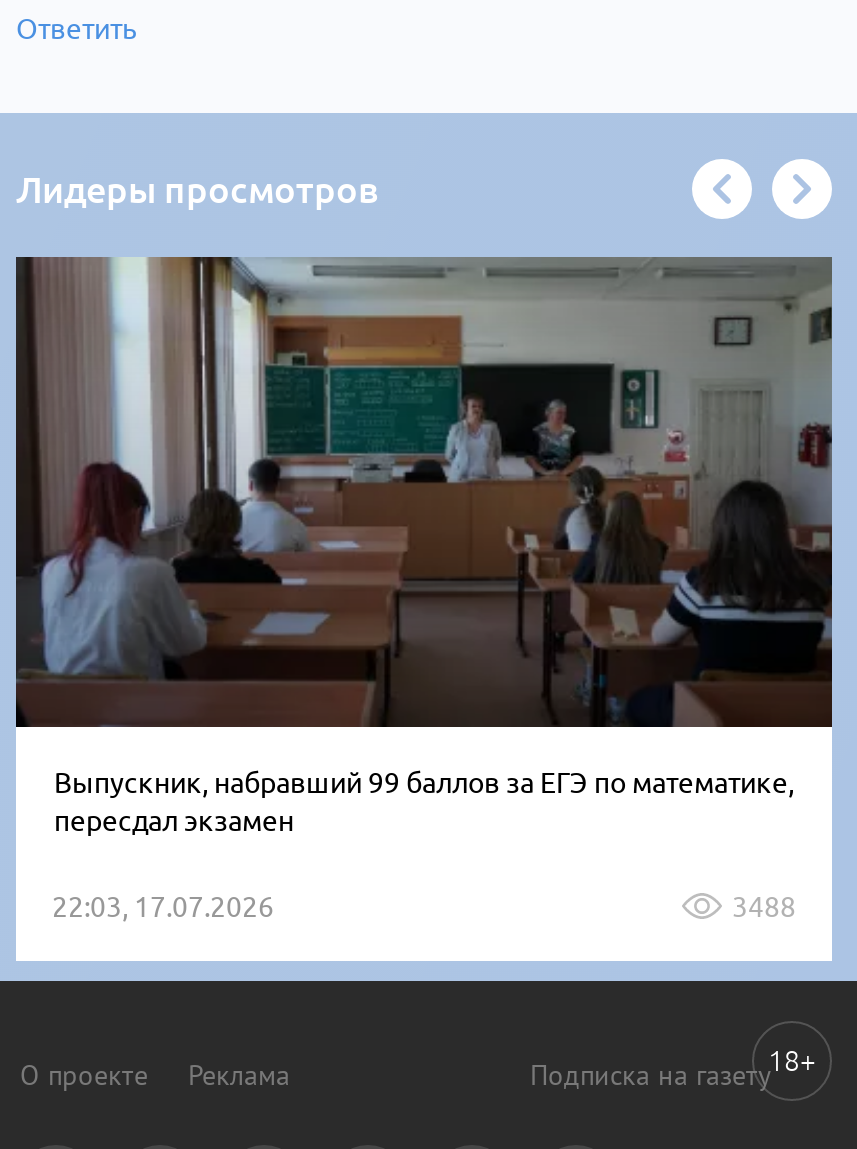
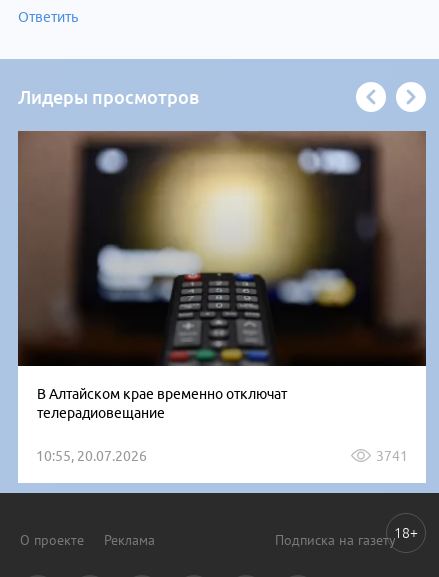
[16,257,832,836] [image] | Выпускник, набравший 99 баллов за ЕГЭ по математике, | пересдал экзамен -> [18,130,426,421] [image] | В Алтайском крае временно отключат | телерадиовещание
[52,890,796,922] 22:03, 17.07.2026 | 3488 -> [36,448,408,464] 10:55, 20.07.2026 | 3741

